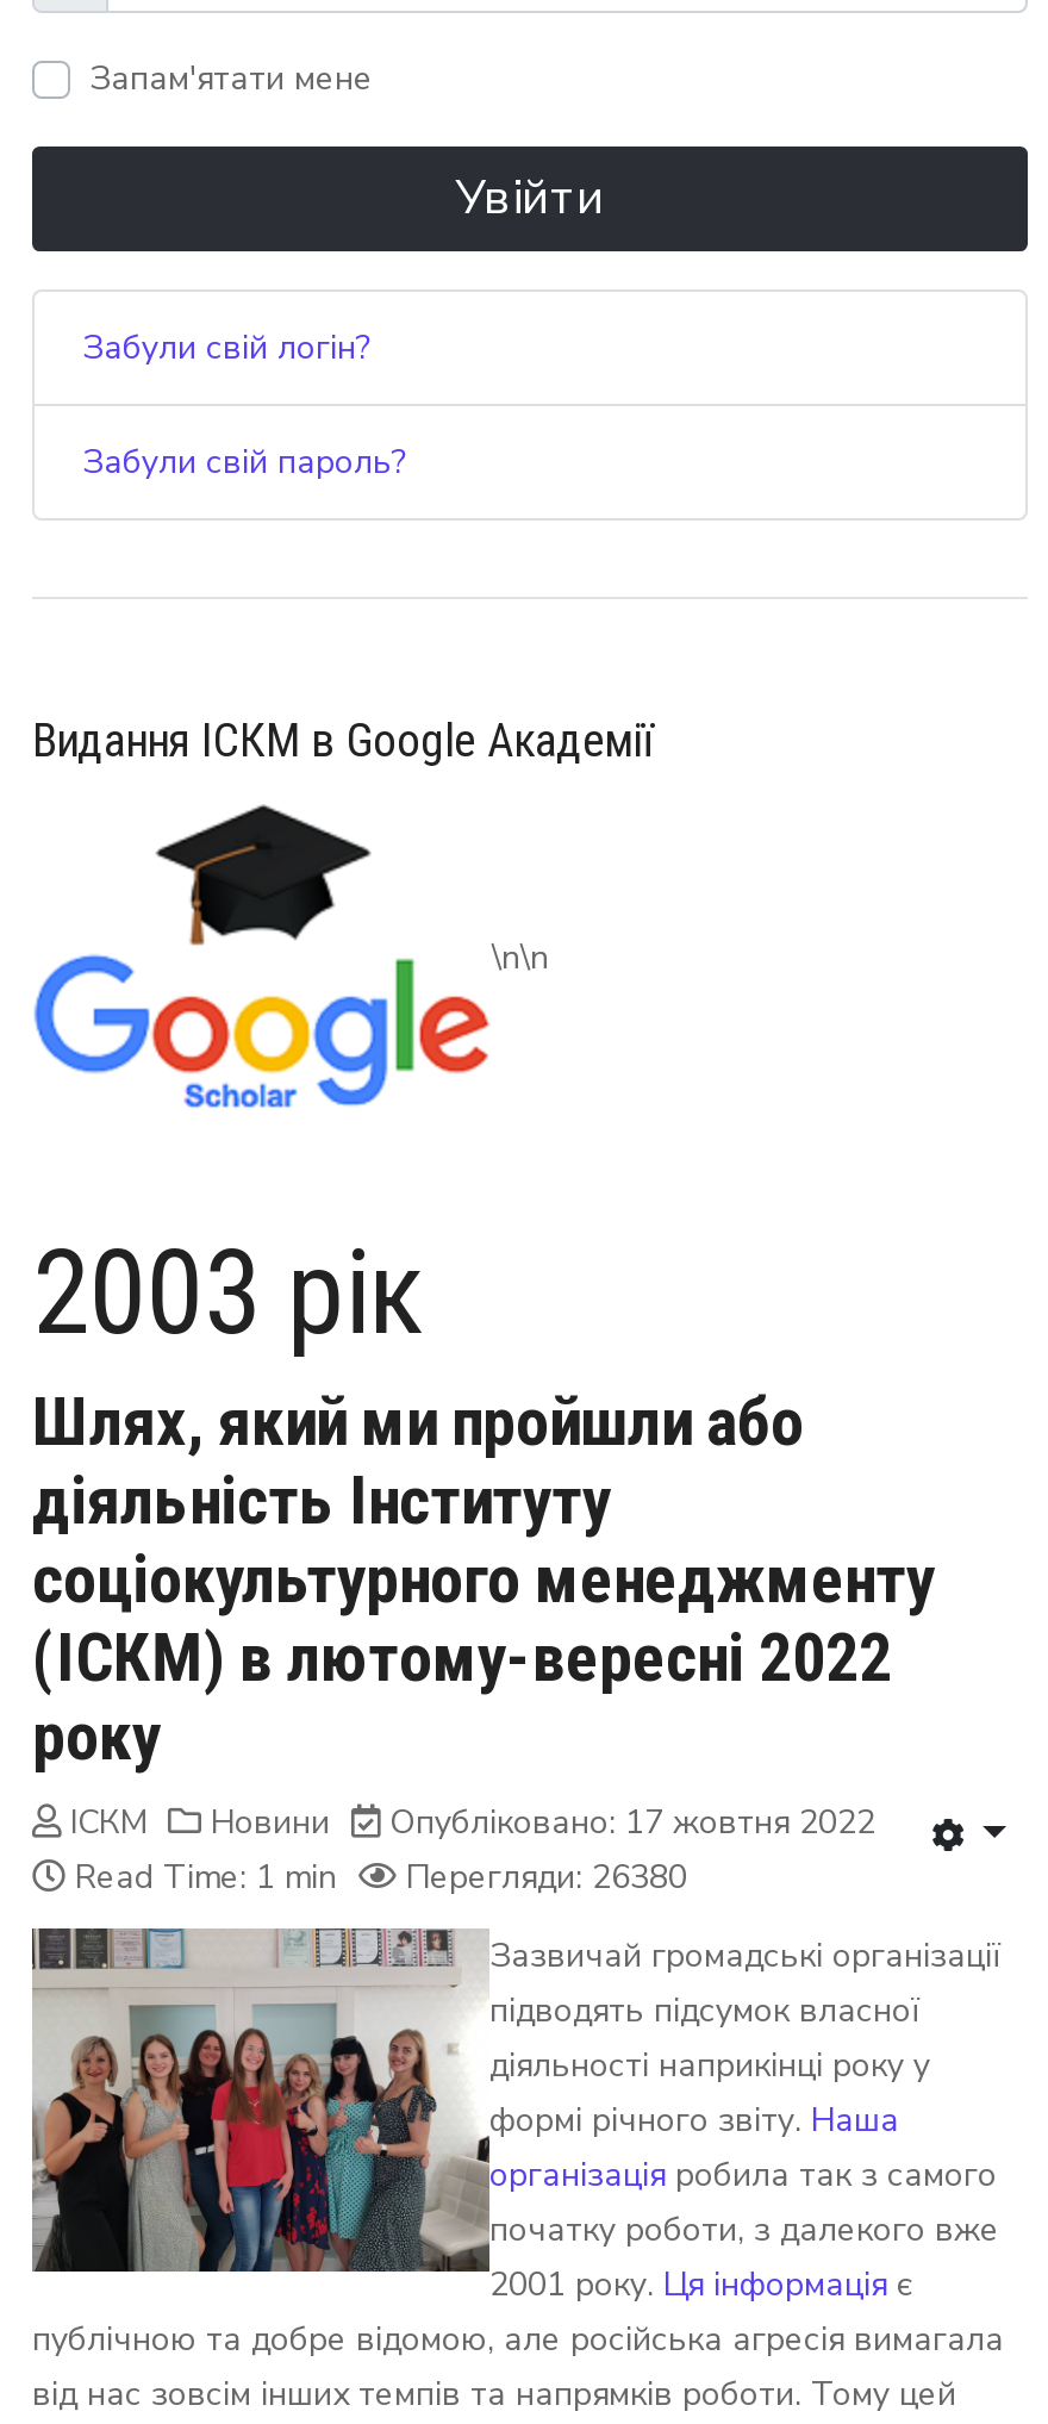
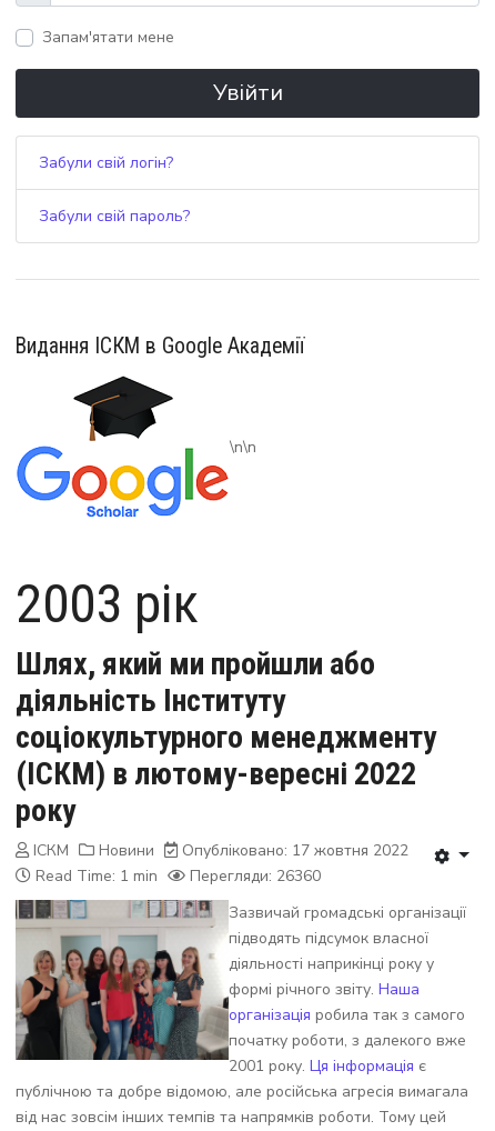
[75,1855,687,1900] Read Time: 1 min Перегляди: 26380 -> [36,865,321,887] Read Time: 1 min Перегляди: 26360

